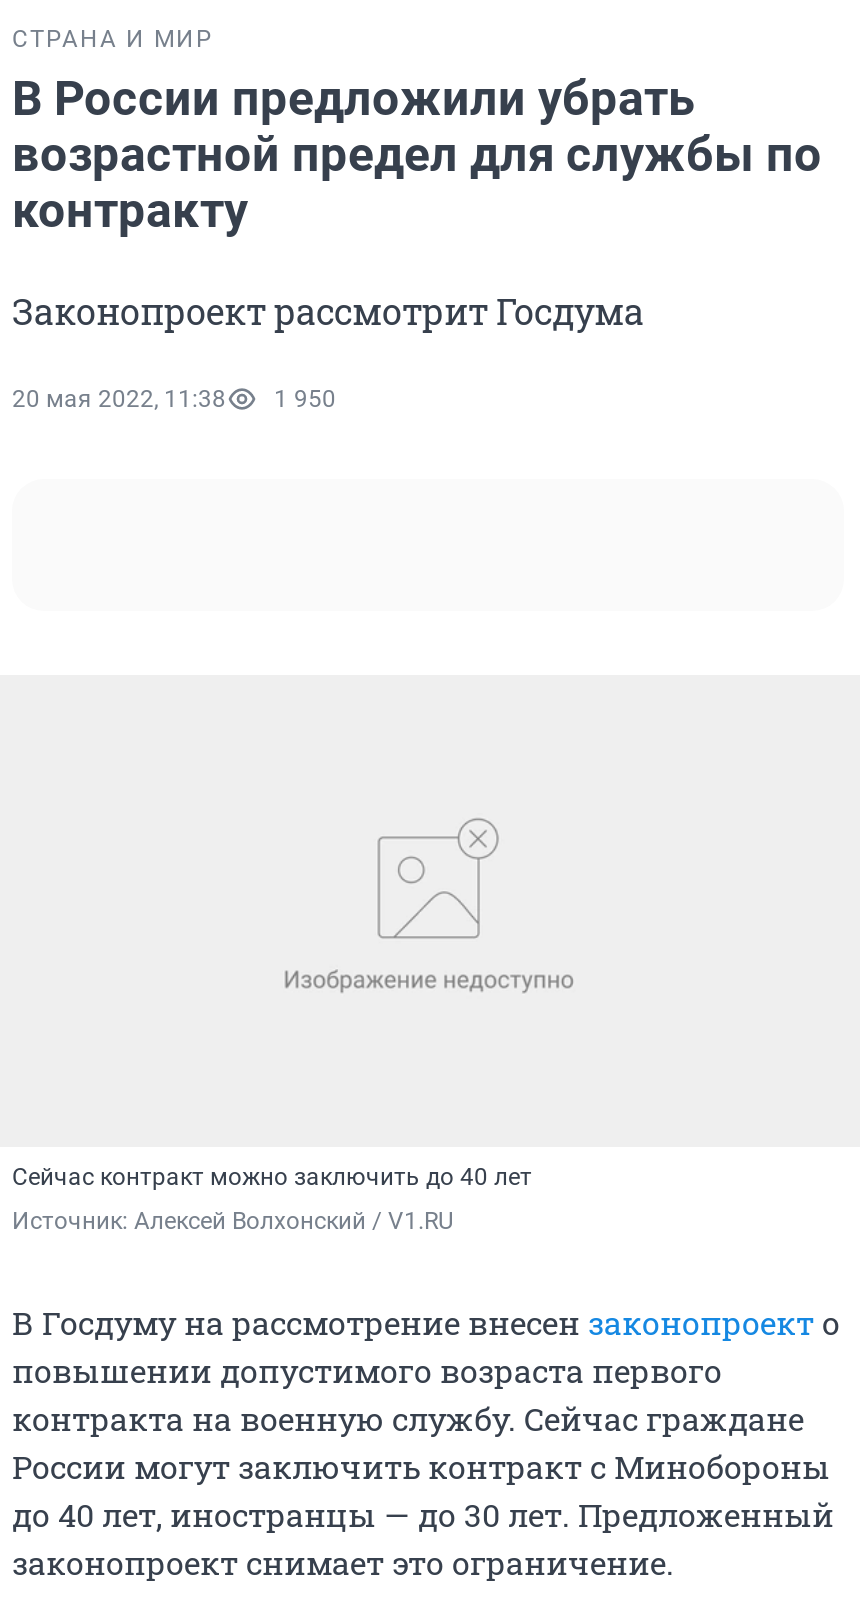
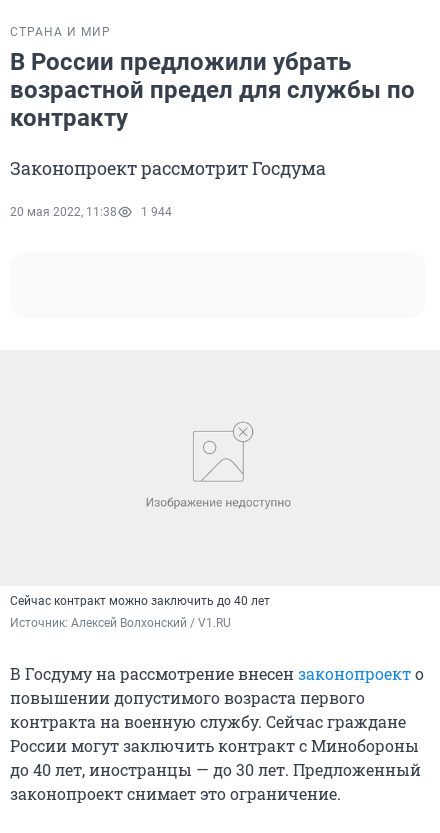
[12,385,336,413] 20 мая 2022, 11:38 1 950 -> [10,205,172,219] 20 мая 2022, 11:38 1 944

